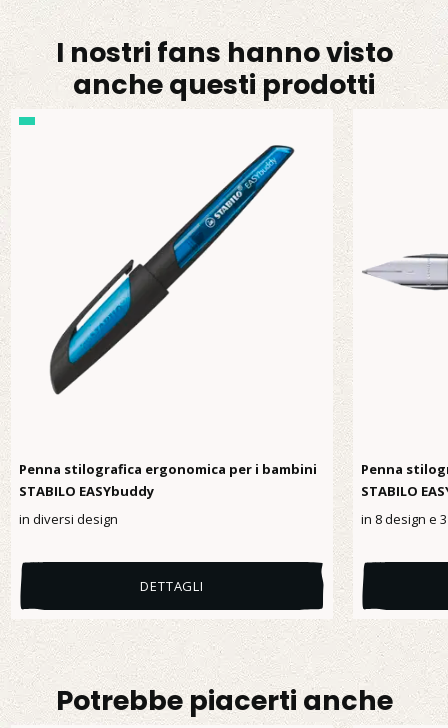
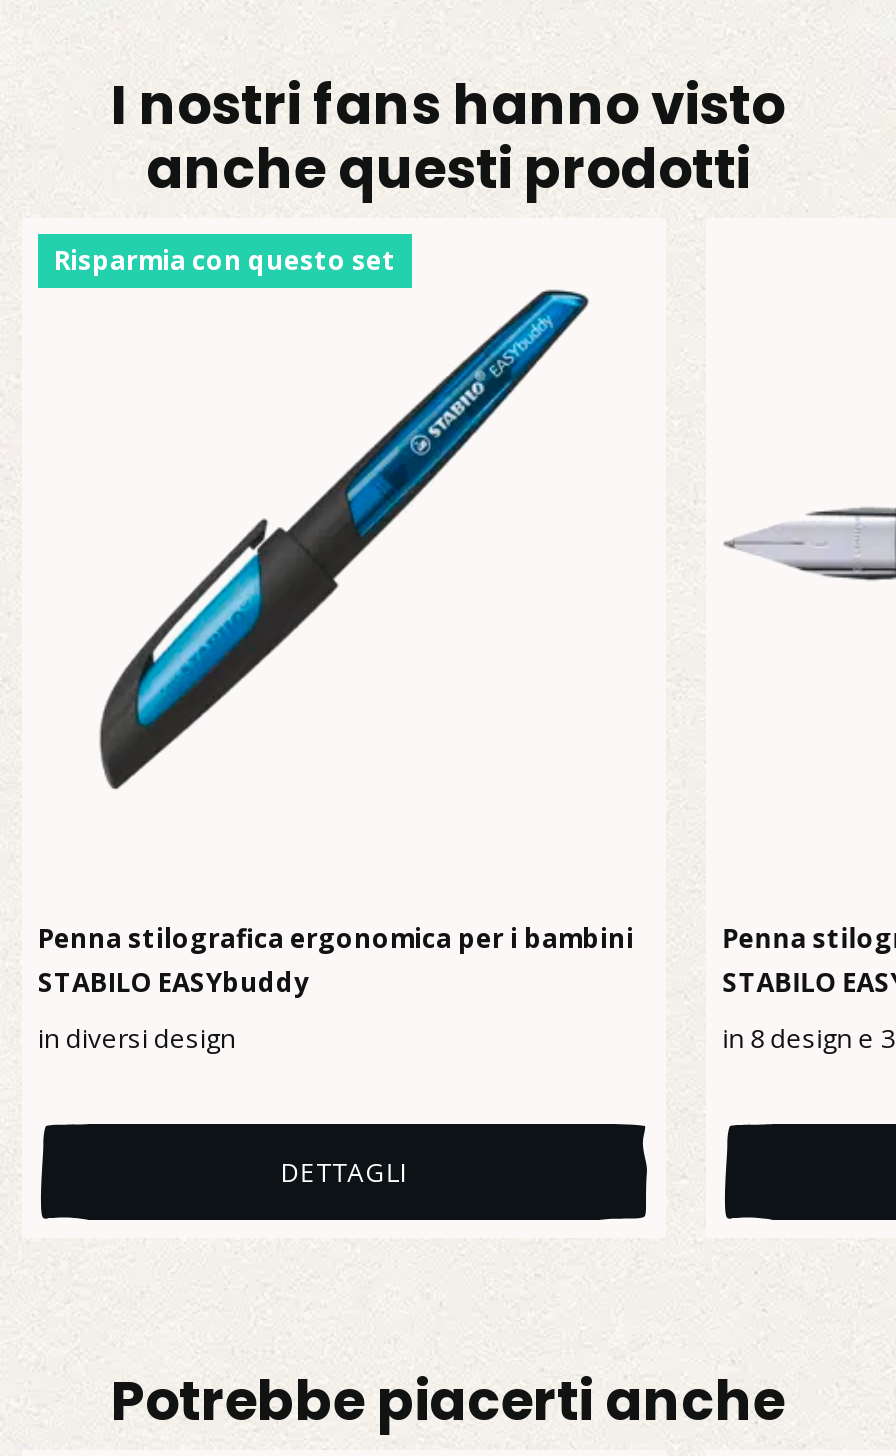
none -> [54,242,396,278] Risparmia con questo set

